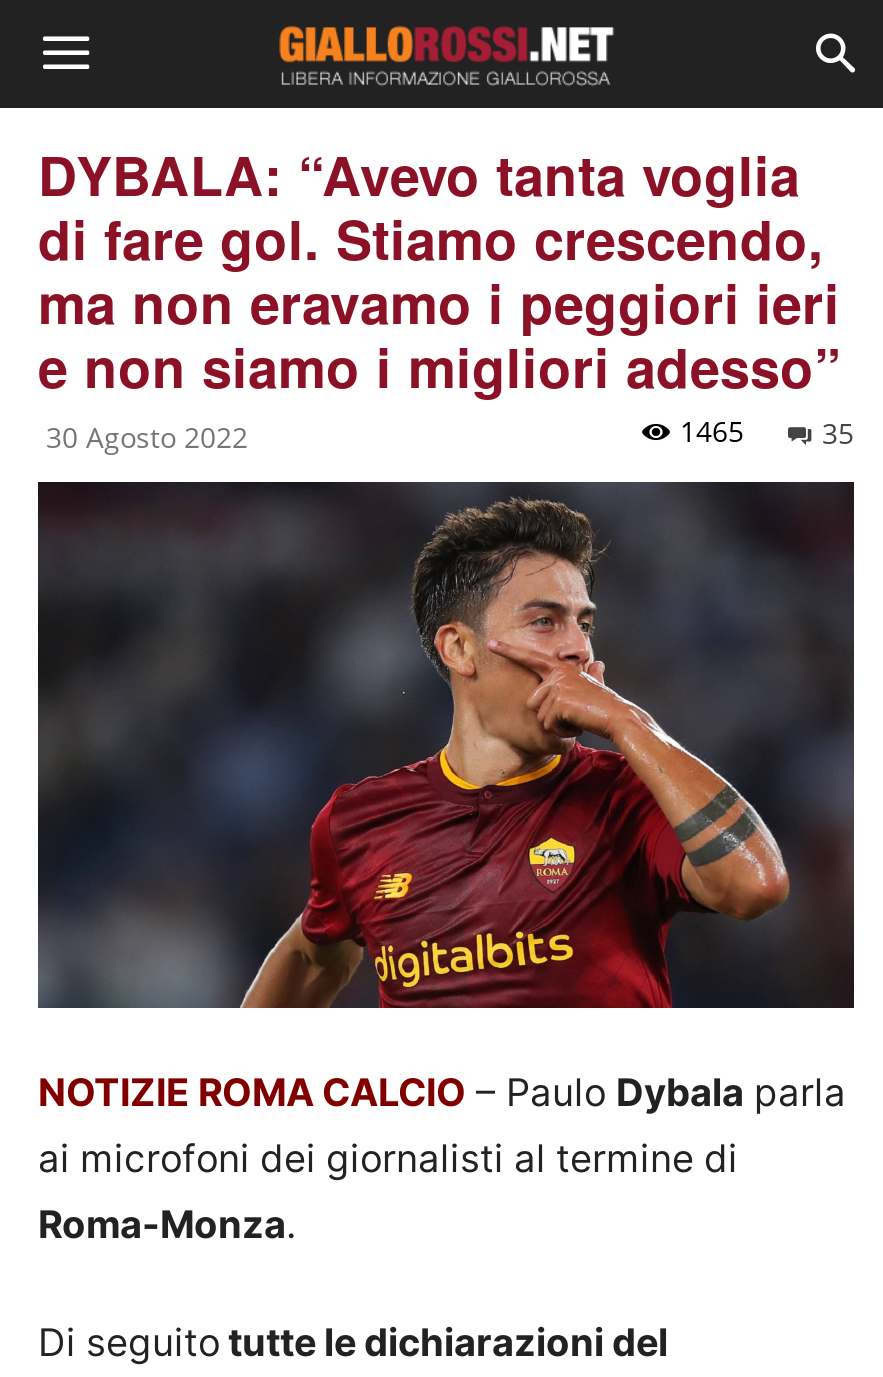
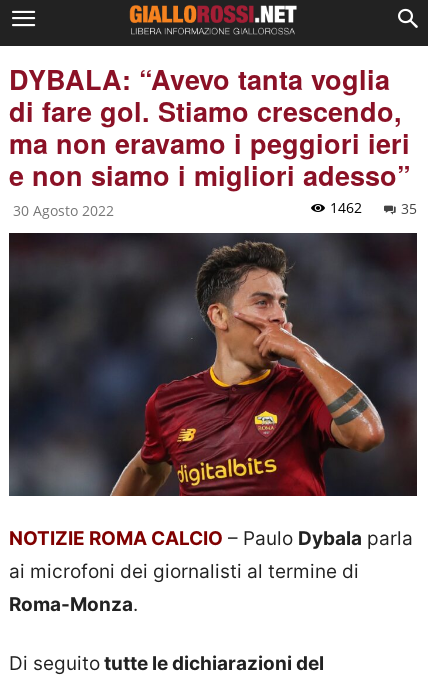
[680,412,744,450] 1465 -> [330,198,362,217] 1462

